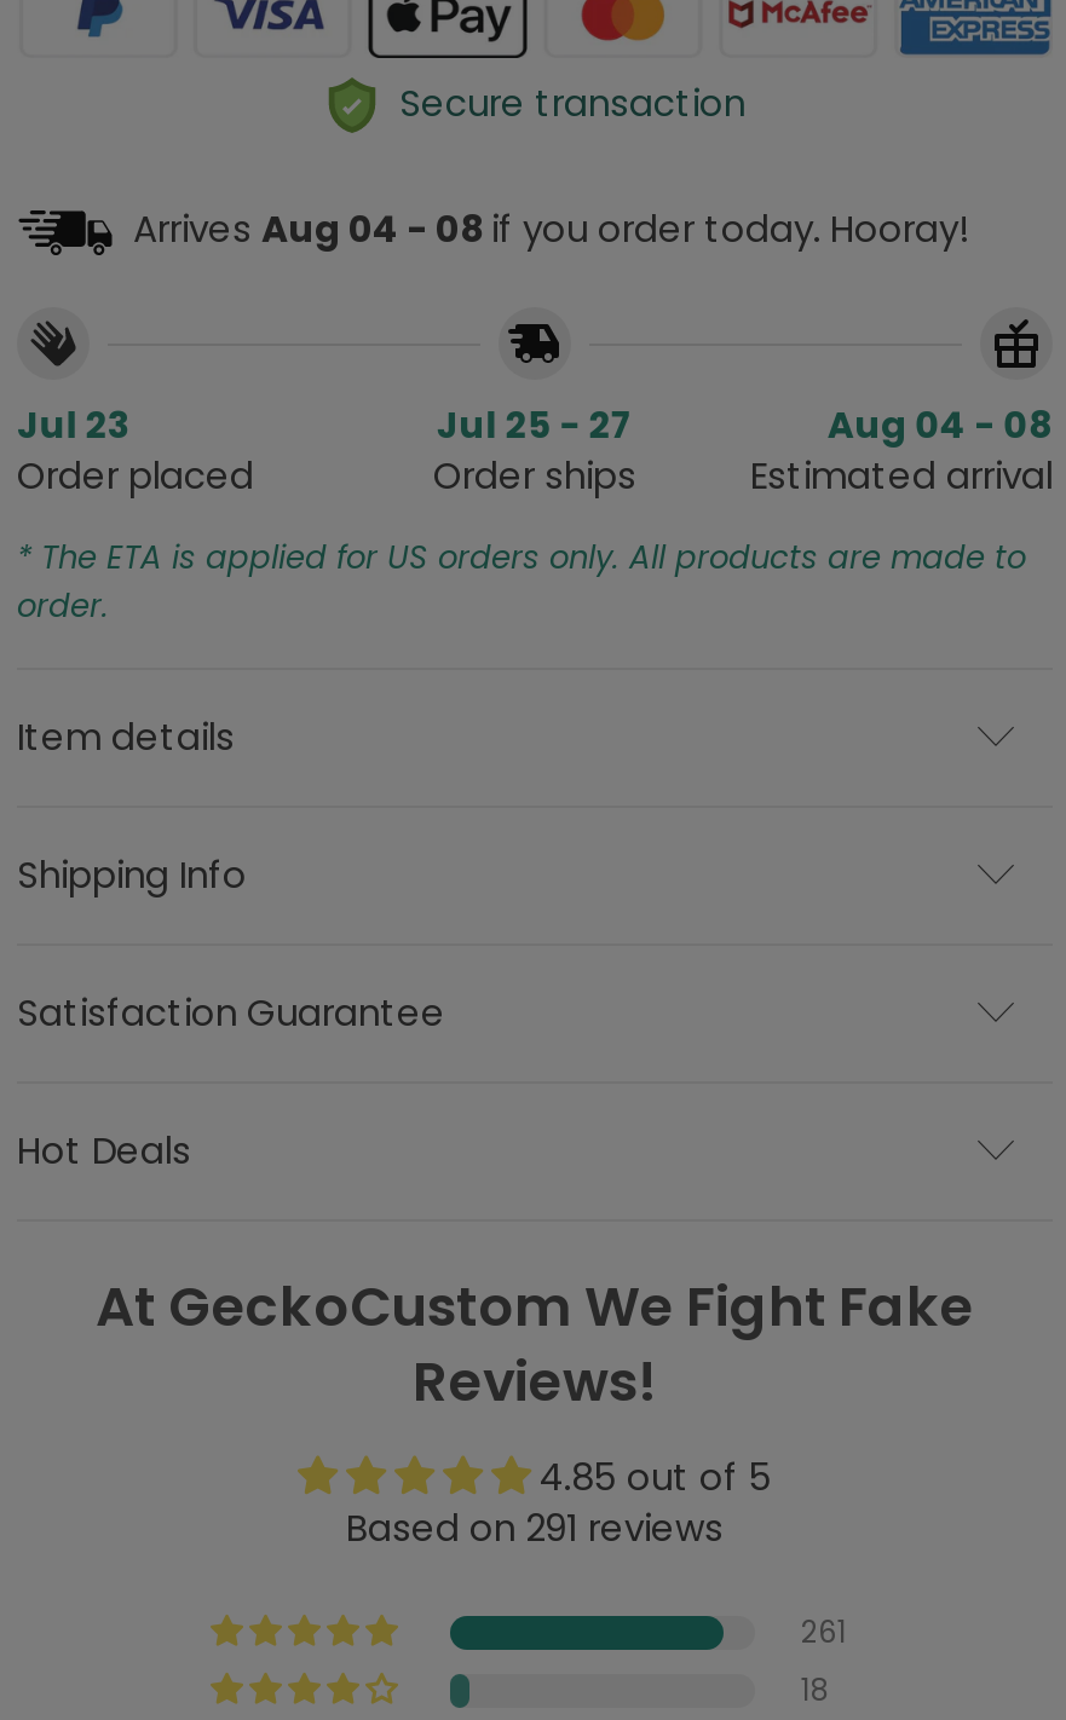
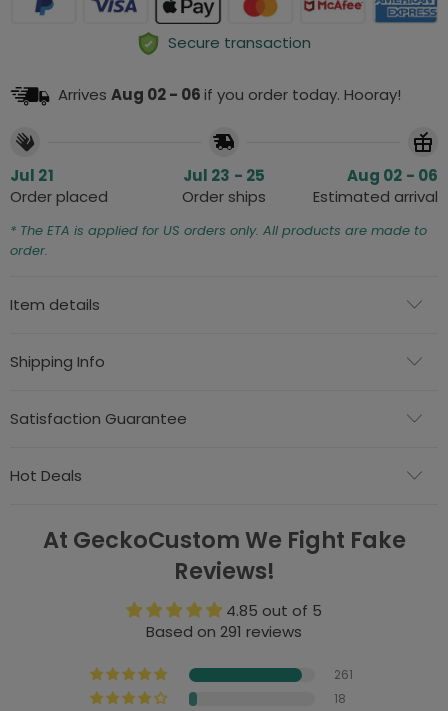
[133,204,968,255] Arrives Aug 04 - 08 if you order today. Hooray! -> [58,84,401,105] Arrives Aug 02 - 06 if you order today. Hooray!
[17,400,132,451] Jul 23 -> [10,165,54,186] Jul 21
[437,400,633,451] Jul 25 - 27 -> [183,165,265,186] Jul 23 - 25
[827,400,1053,451] Aug 04 - 08 -> [347,165,438,186] Aug 02 - 06

